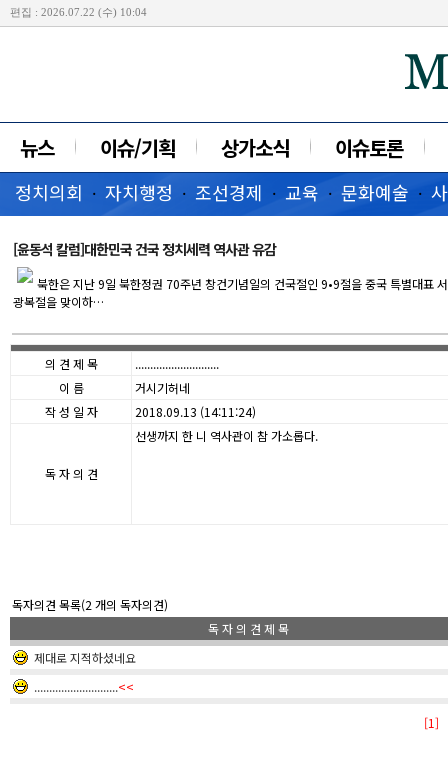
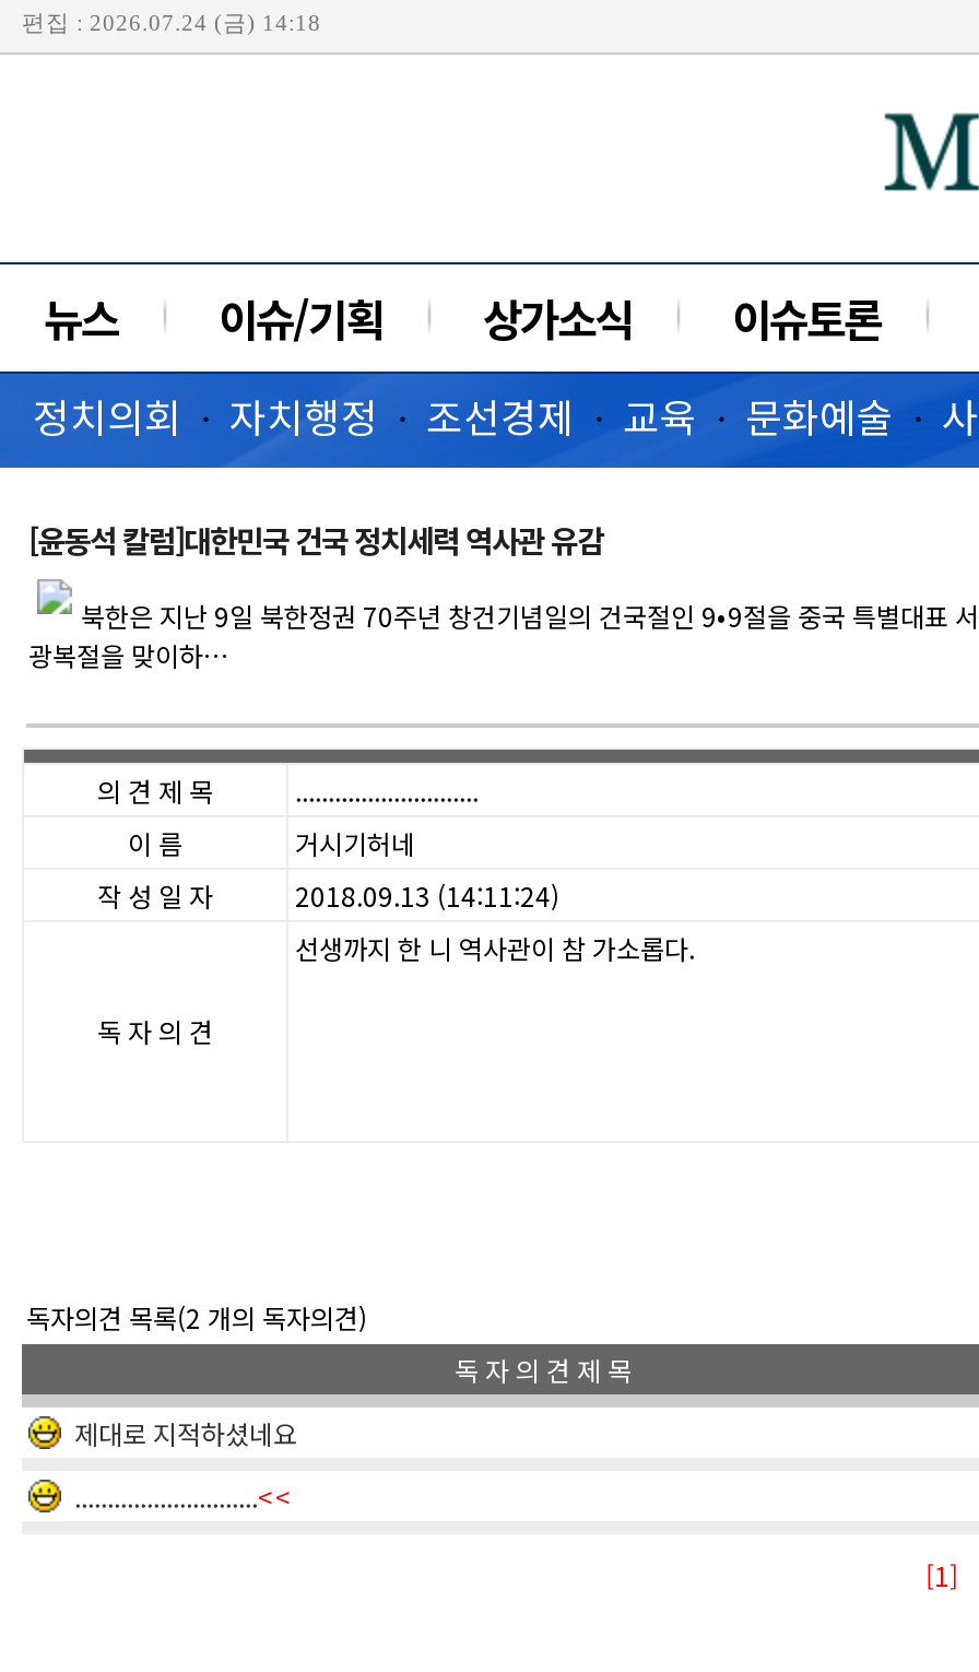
[10,7,147,18] 편집 : 2026.07.22 (수) 10:04 -> [22,11,321,35] 편집 : 2026.07.24 (금) 14:18

